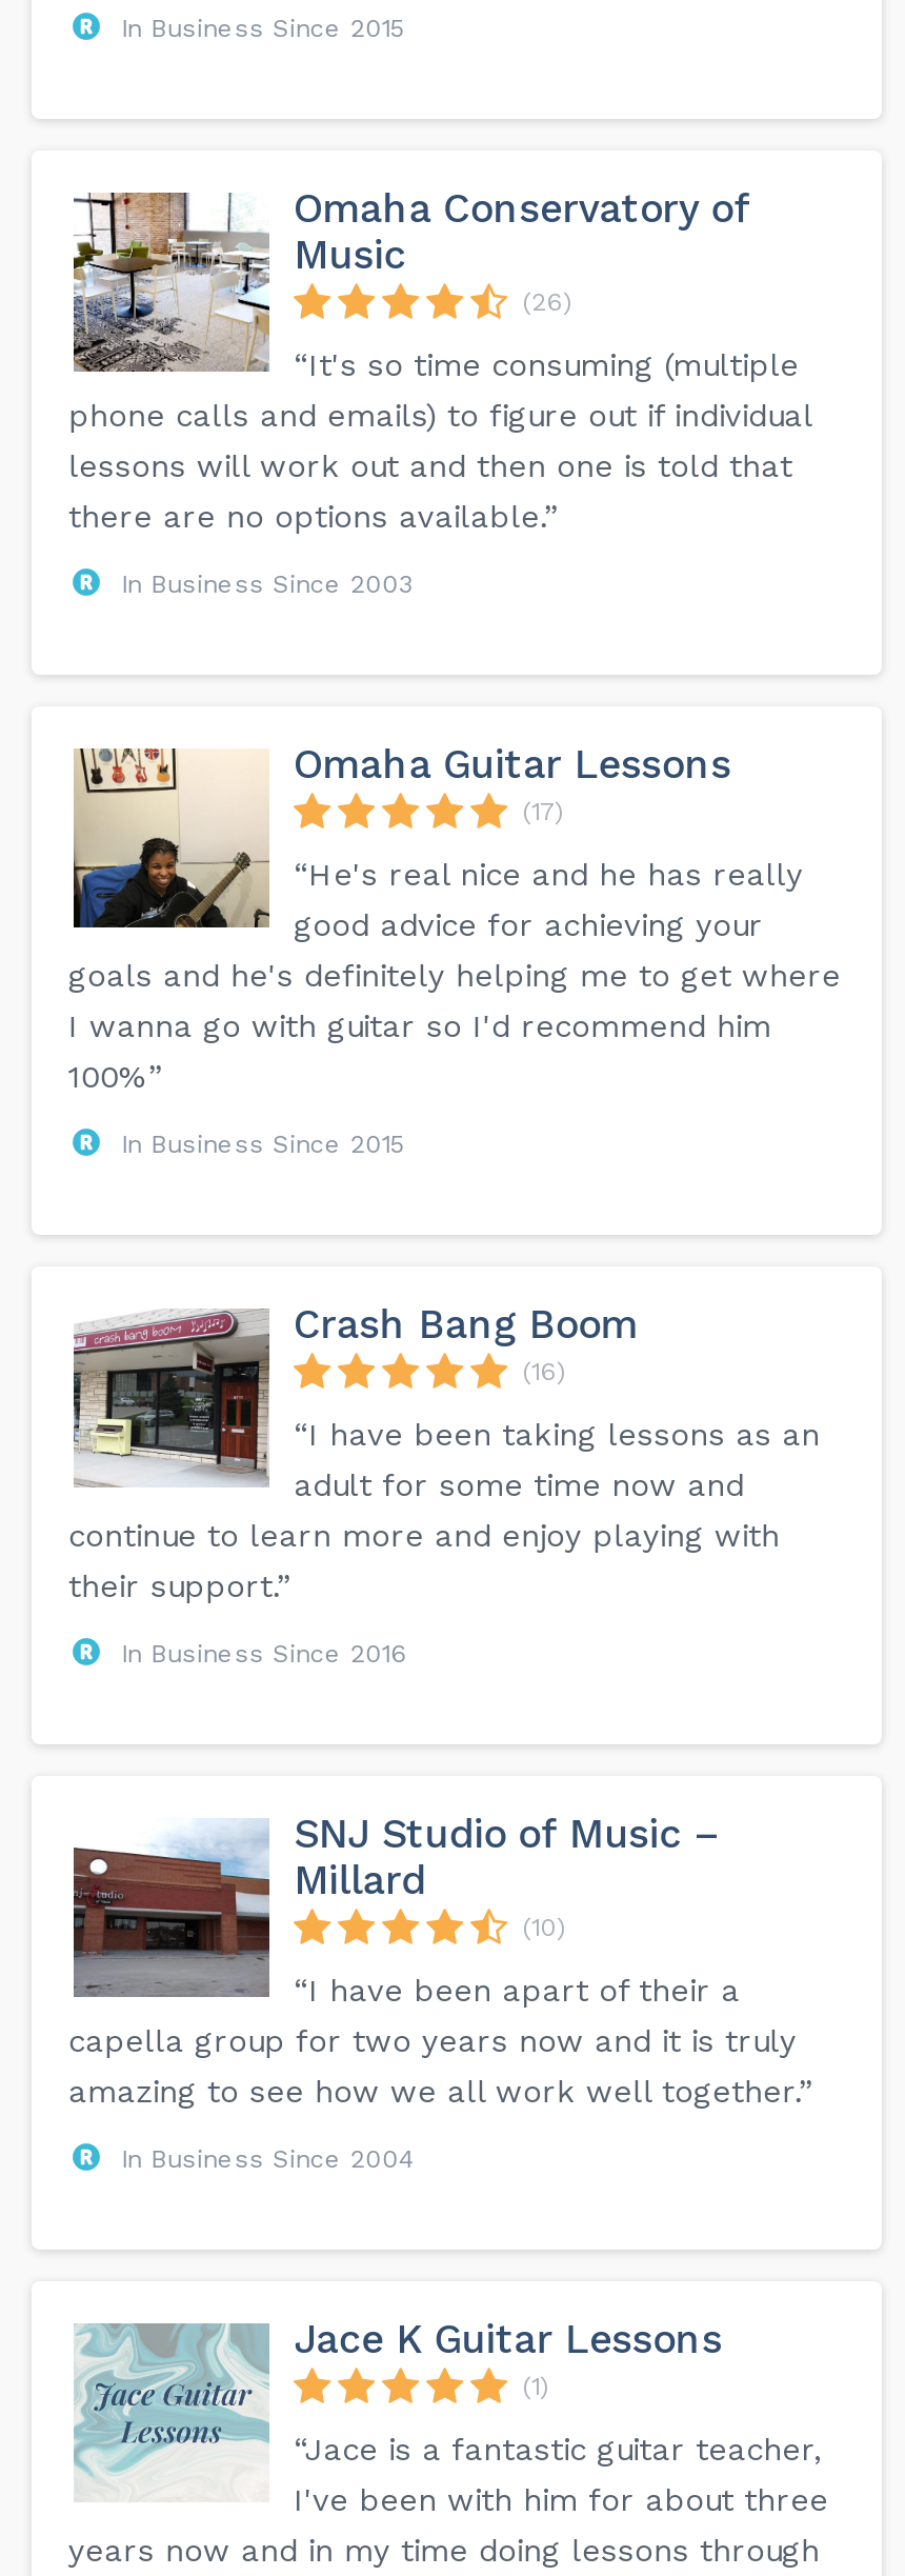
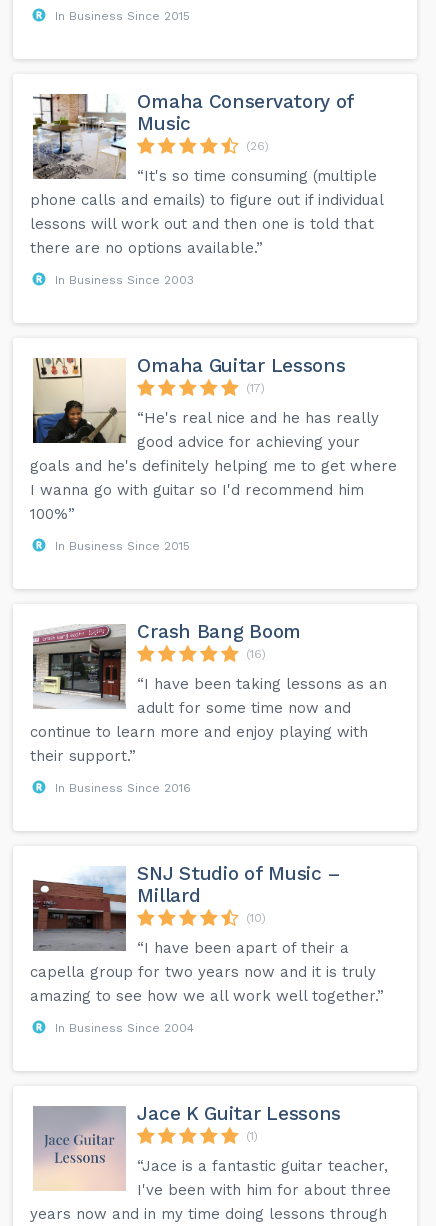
[74,2323,269,2500] [image] -> [33,1106,126,1191] [image]

